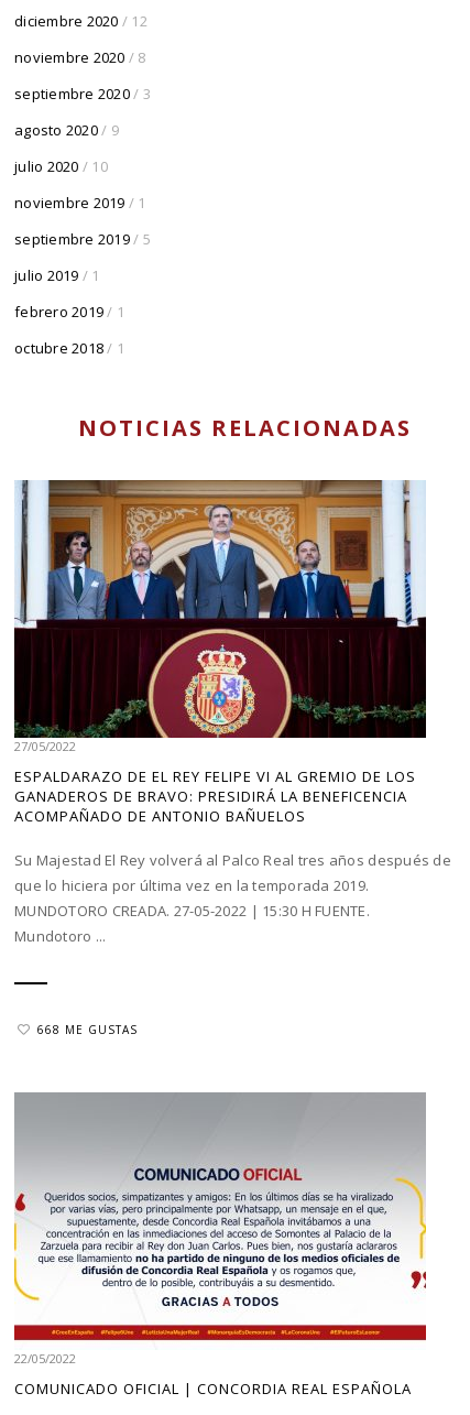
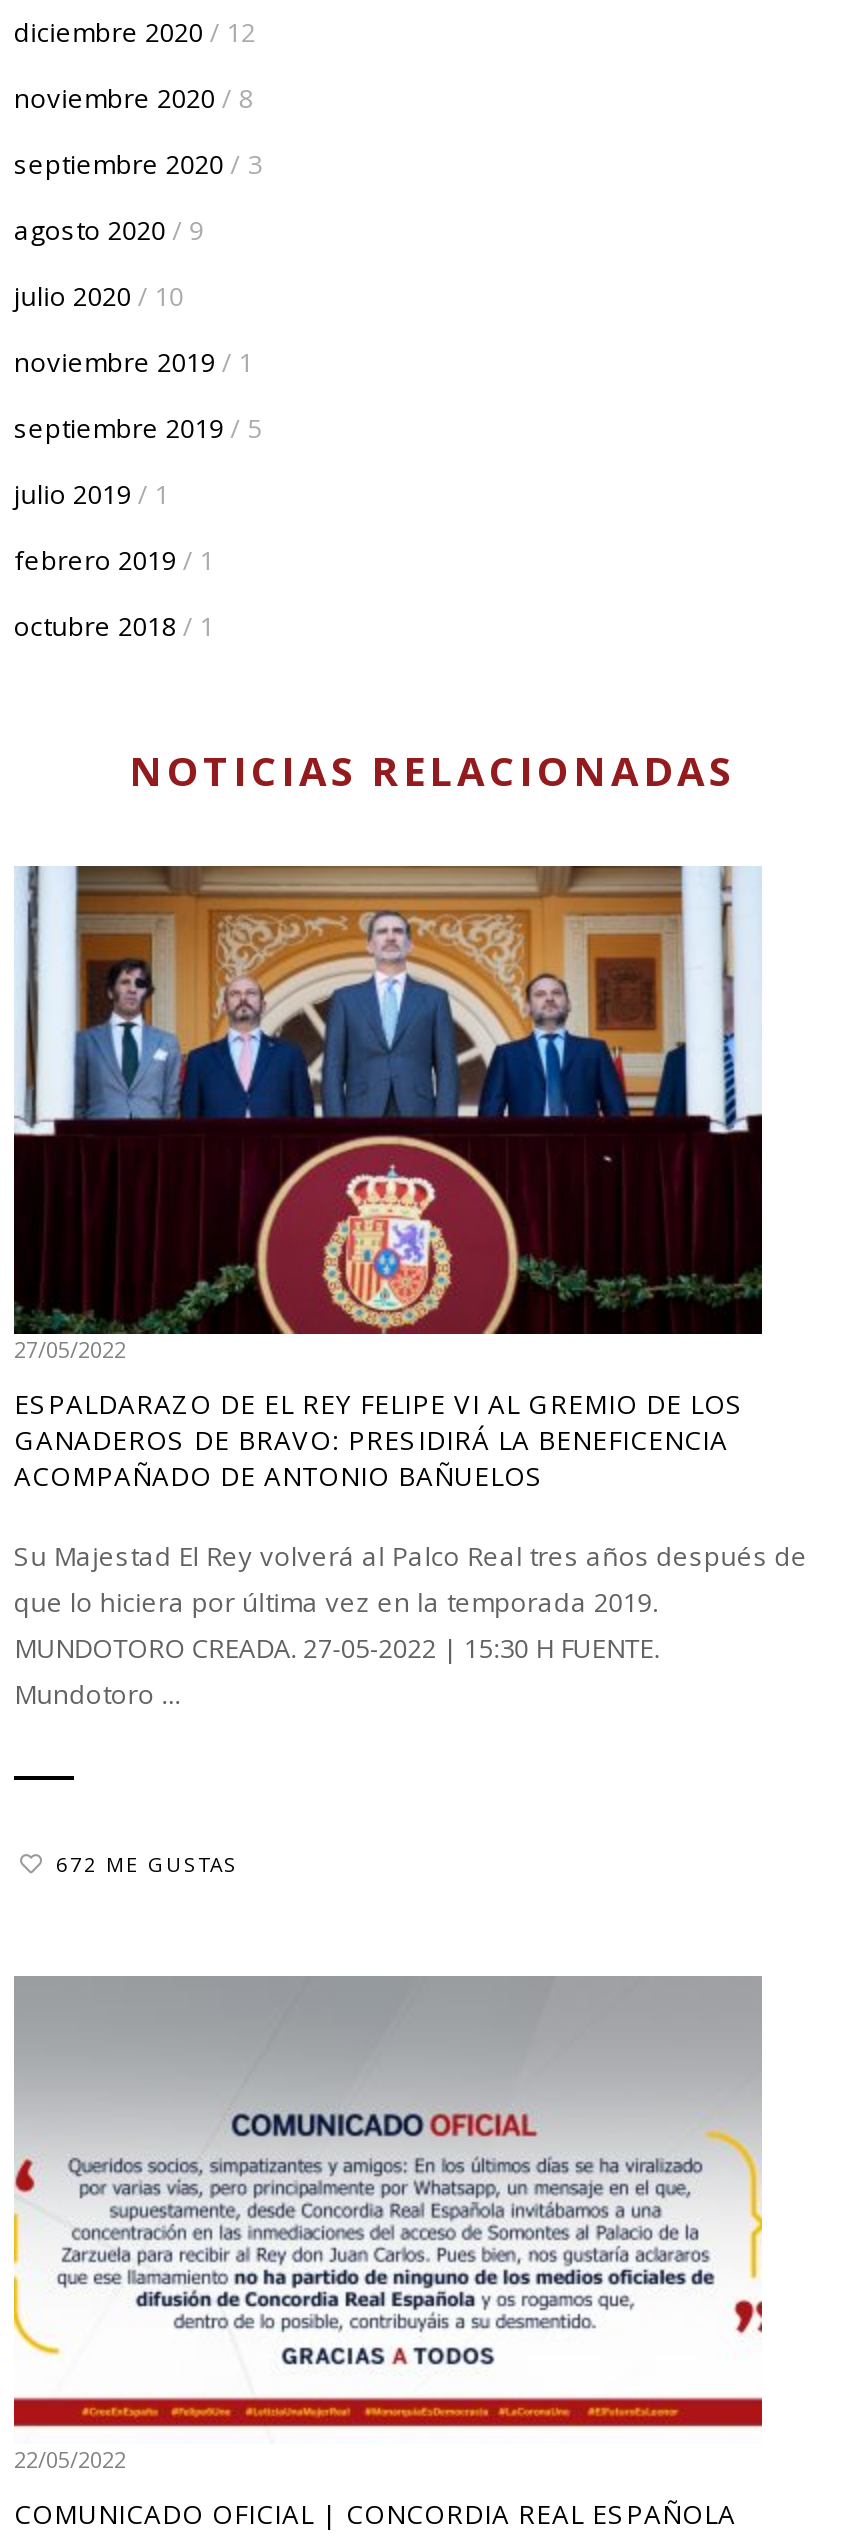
[37,1022,138,1037] 668 ME GUSTAS -> [56,1850,238,1878] 672 ME GUSTAS

